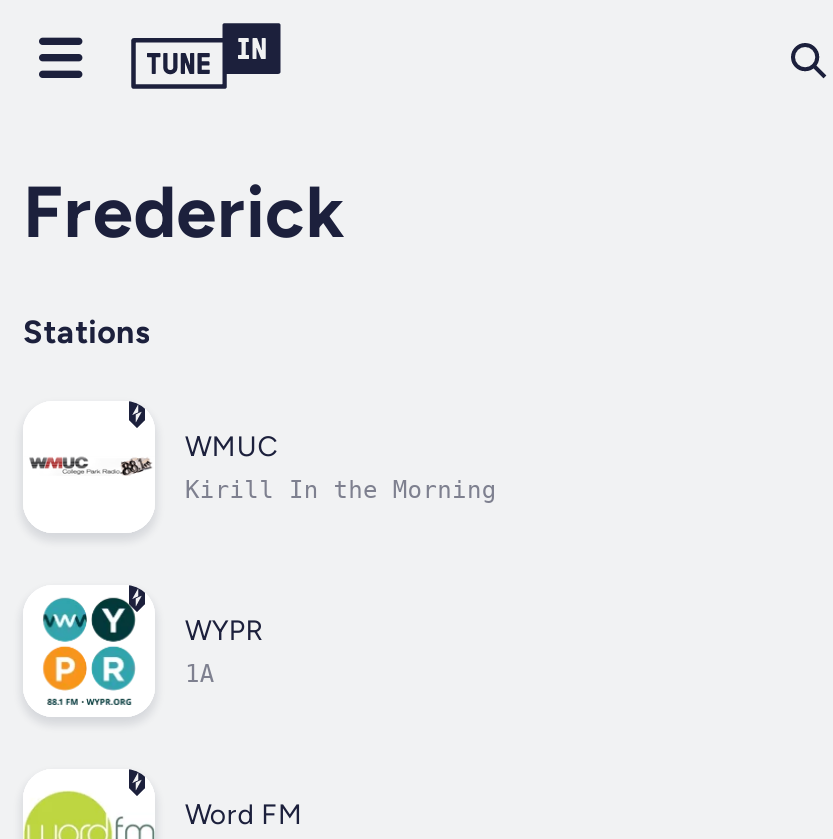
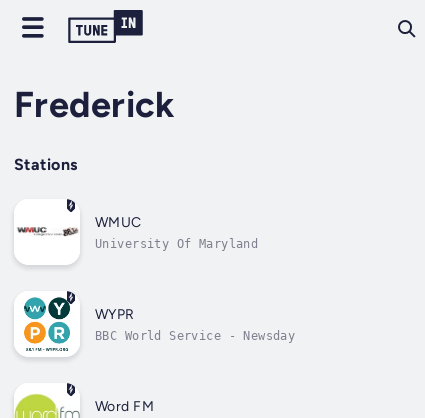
[185,476,497,504] Kirill In the Morning -> [95,237,258,251] University Of Maryland
[185,660,215,688] 1A -> [95,329,295,343] BBC World Service - Newsday

